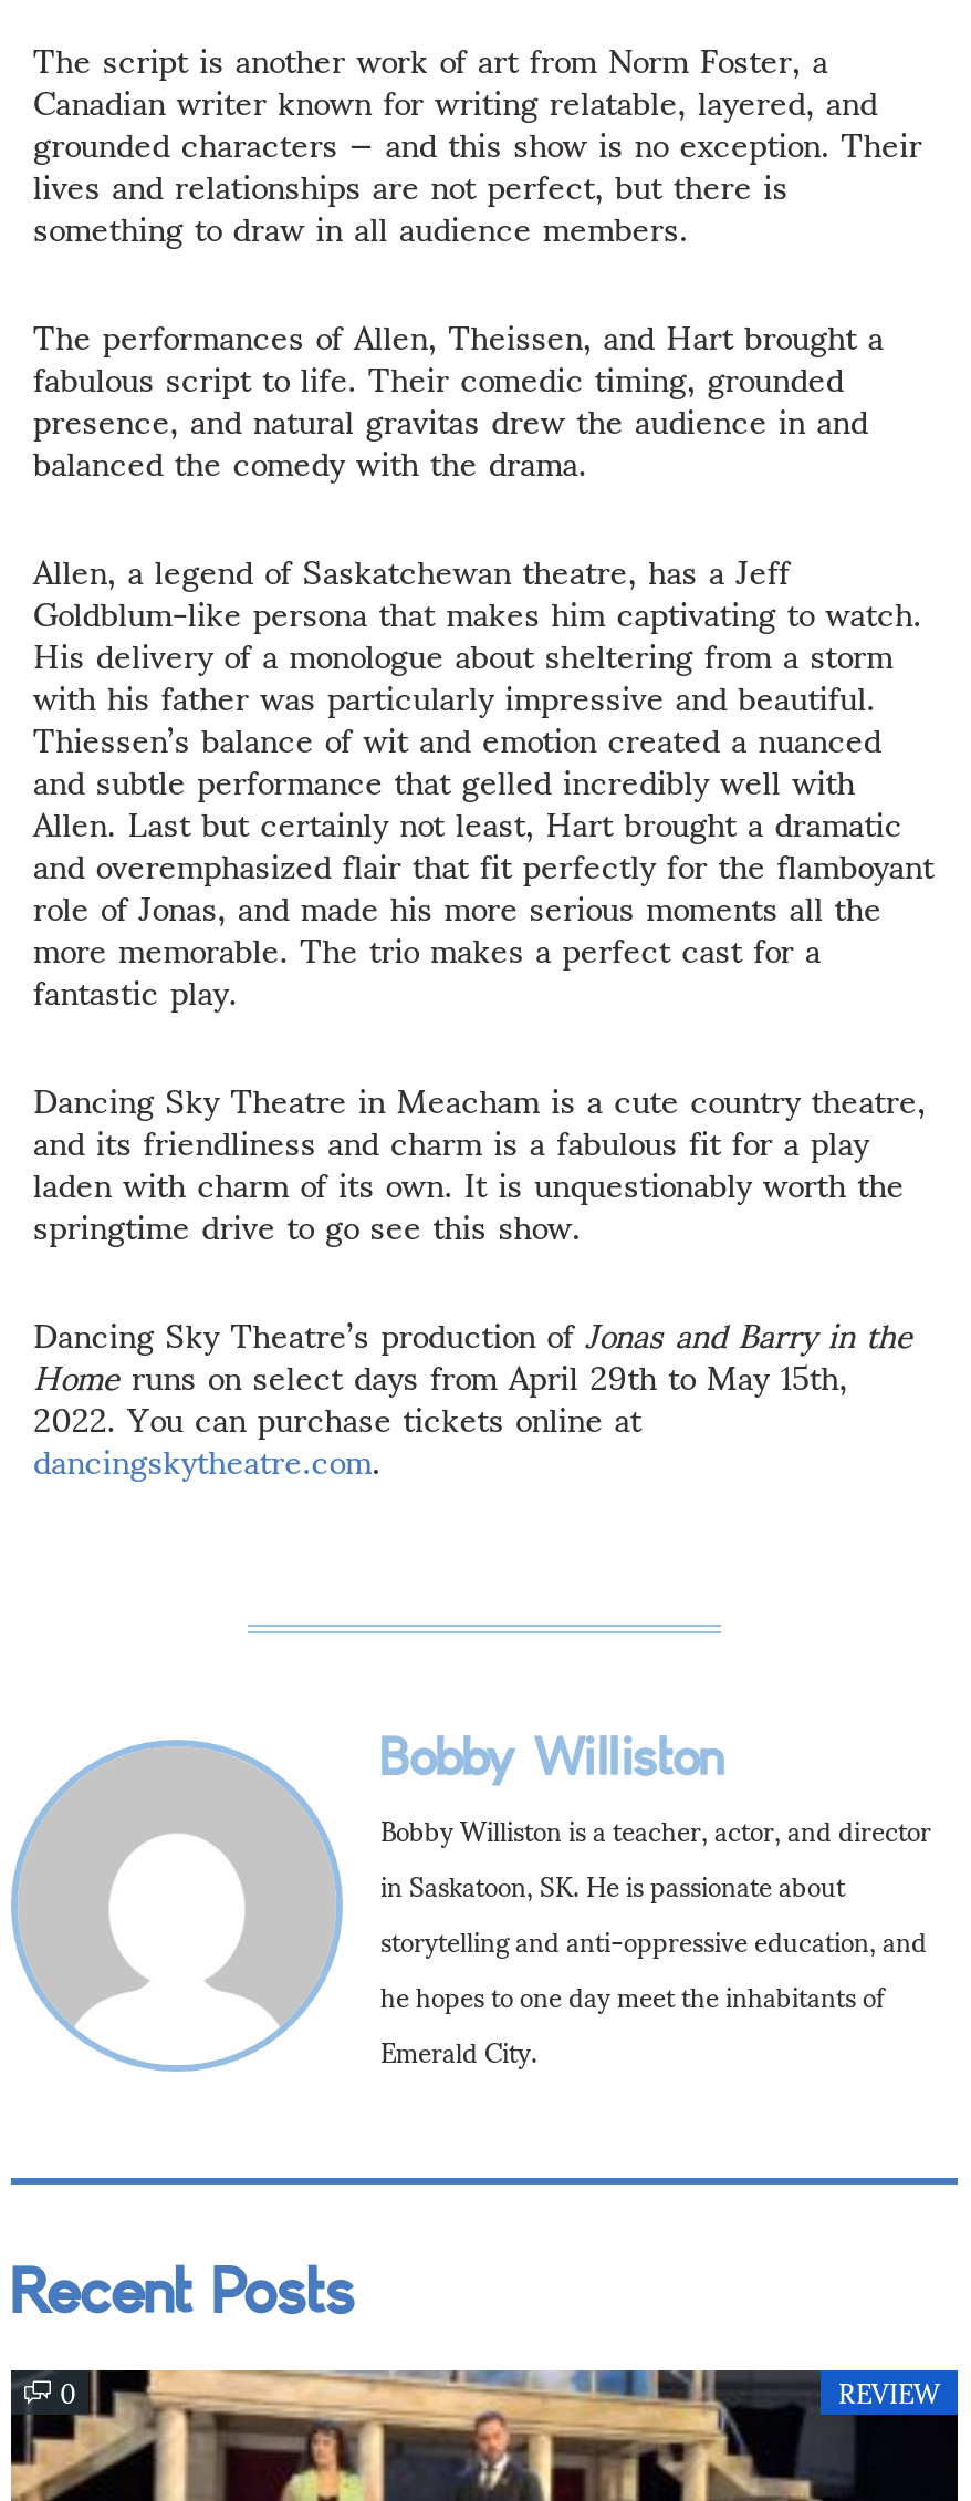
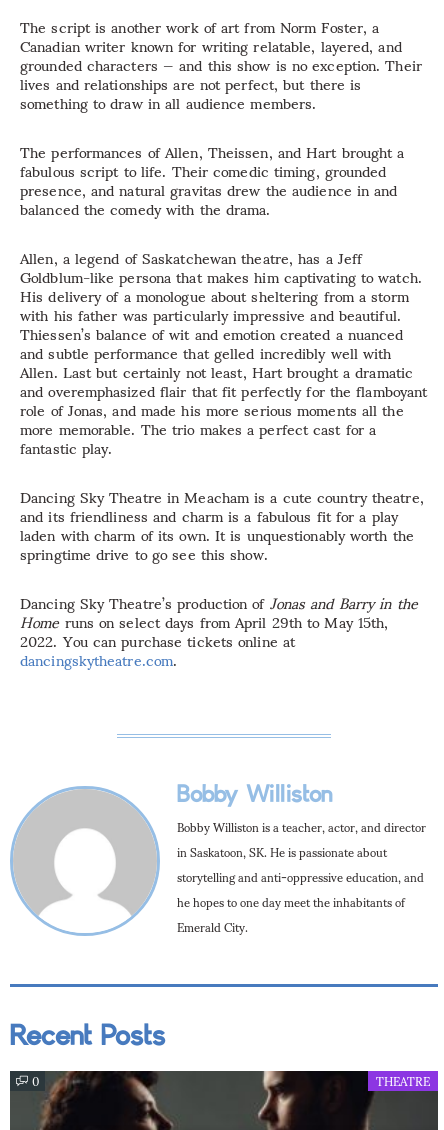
[838,2352,940,2430] REVIEW -> [376,1063,430,1098] THEATRE

